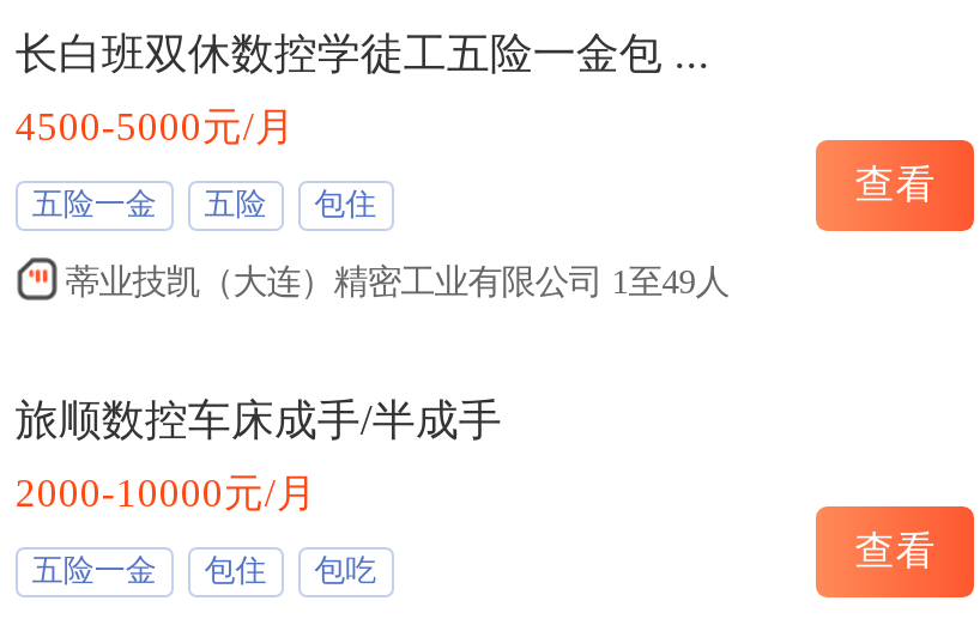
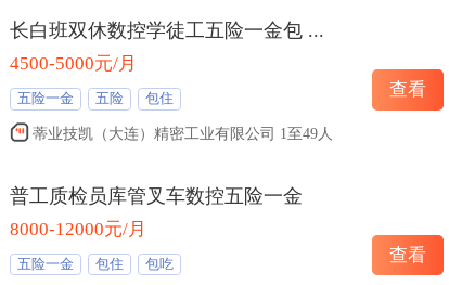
[15,397,502,445] 旅顺数控车床成手/半成手 -> [10,186,302,207] 普工质检员库管叉车数控五险一金
[15,471,317,517] 2000-10000元/月 -> [10,219,146,240] 8000-12000元/月

